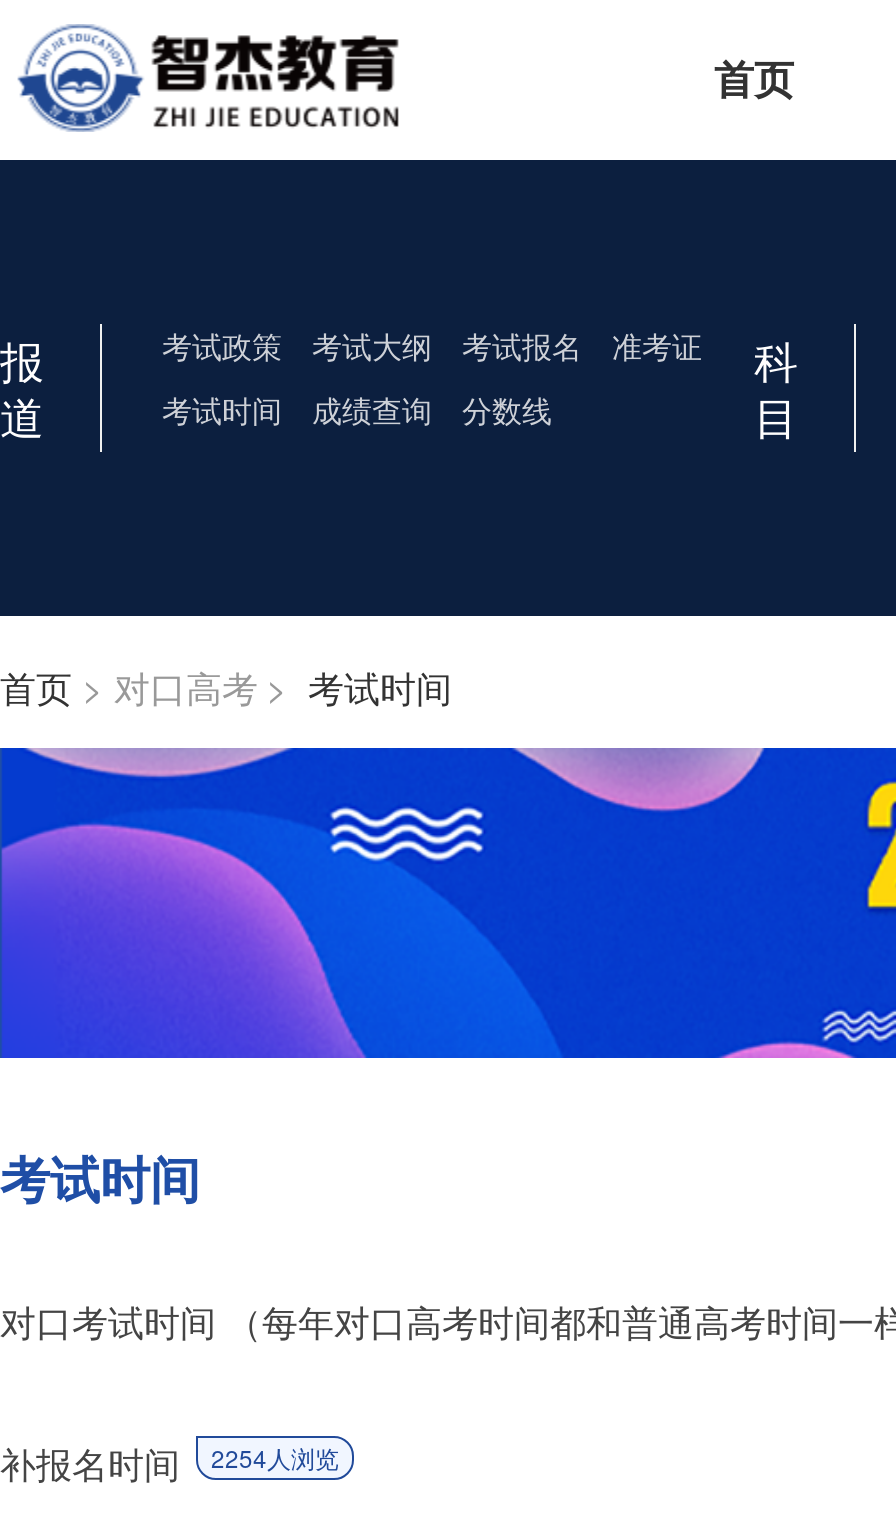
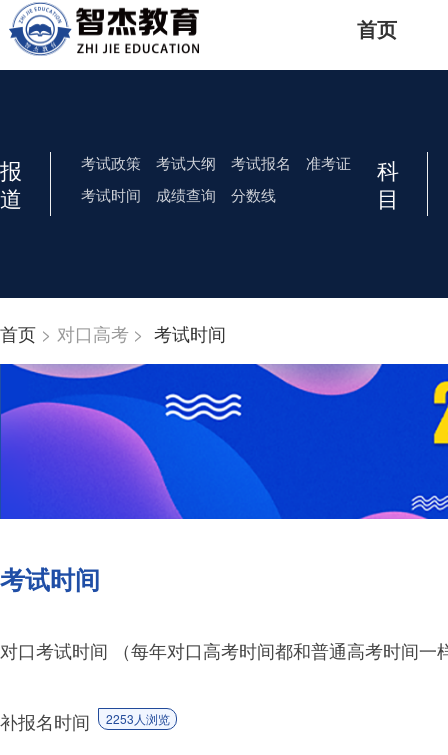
[0,1436,339,1488] 补报名时间 2254人浏览 -> [0,708,169,734] 补报名时间 2253人浏览

